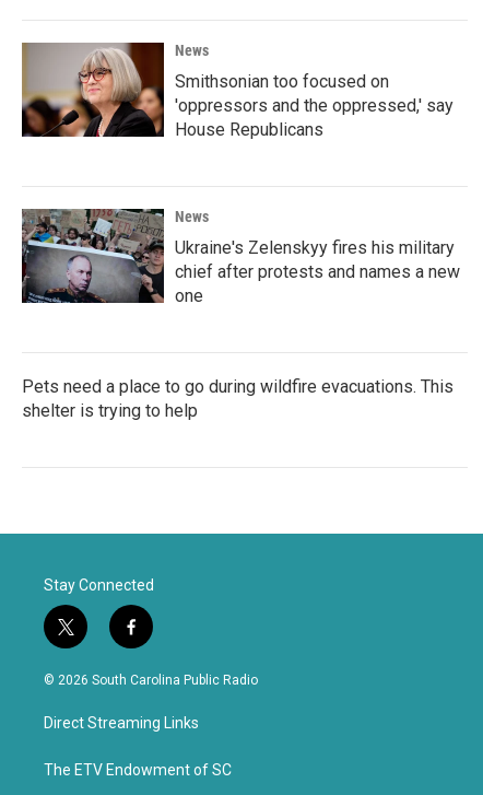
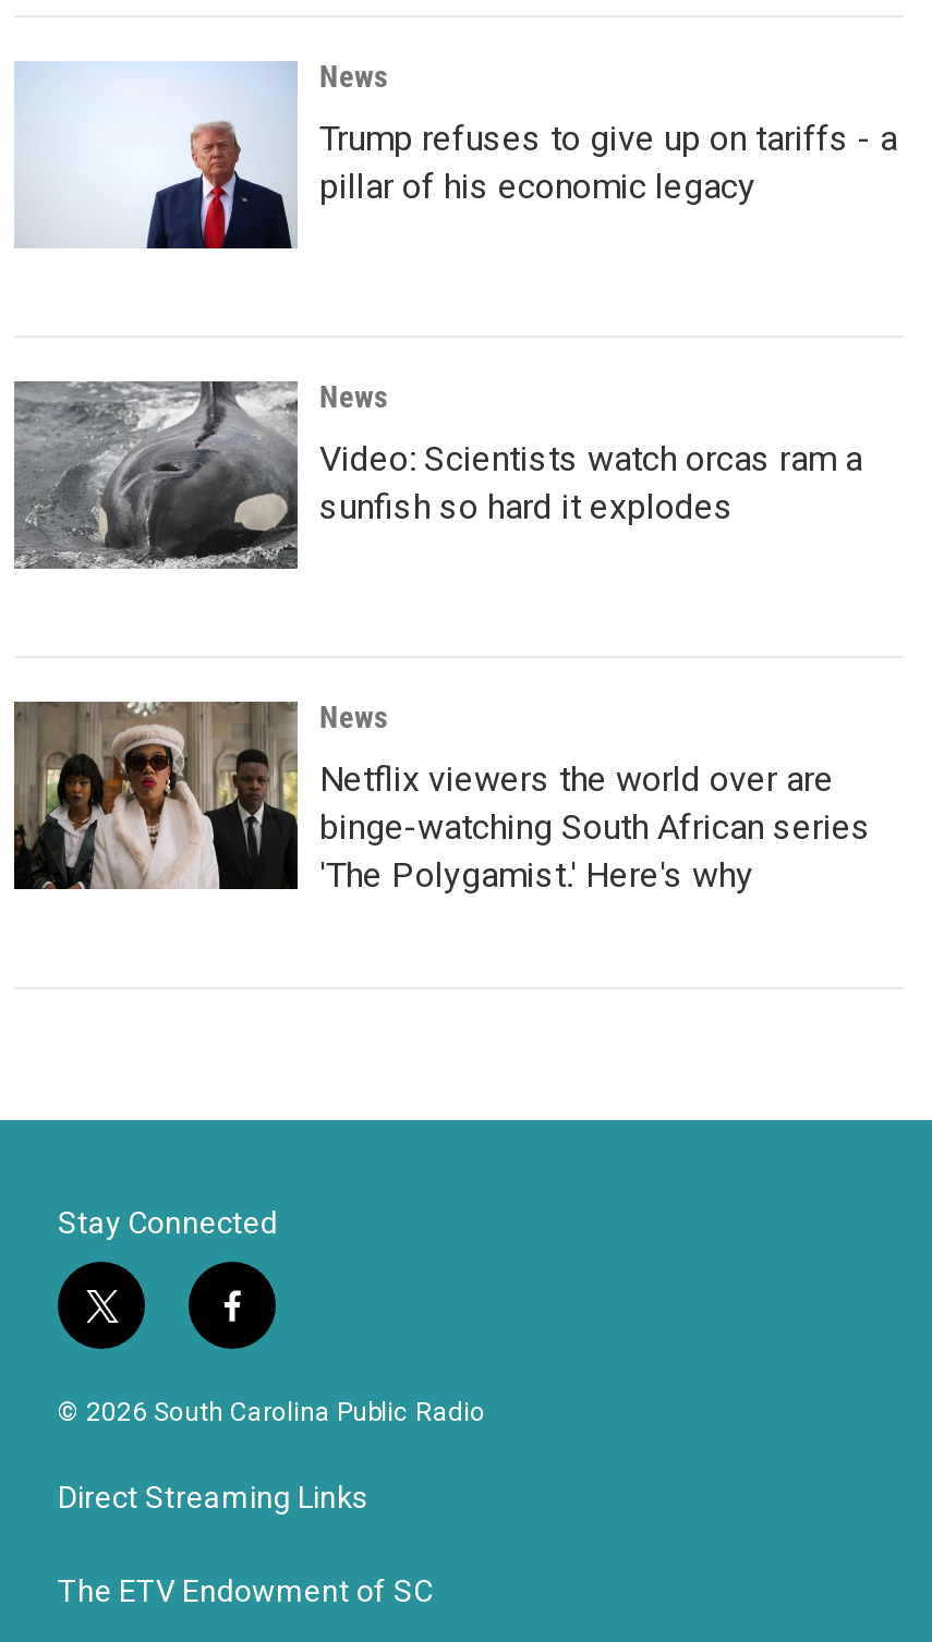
[21,42,453,140] [image] | Smithsonian too focused on | 'oppressors and the oppressed,' say | House Republicans -> [14,61,897,251] [image] | Trump refuses to give up on tariffs - a | pillar of his economic legacy
[21,209,460,306] [image] | Ukraine's Zelenskyy fires his military | chief after protests and names a new | one -> [14,381,862,569] [image] | Video: Scientists watch orcas ram a | sunfish so hard it explodes
[22,376,453,421] Pets need a place to go during wildfire evacuations. This | shelter is trying to help -> [319,700,871,896] News | Netflix viewers the world over are | binge-watching South African series | 'The Polygamist.' Here's why

